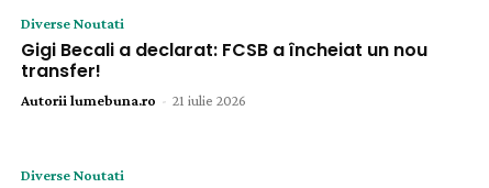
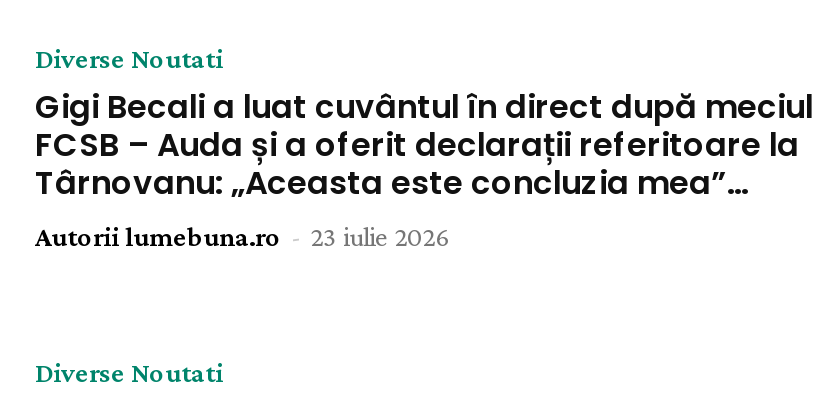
[21,38,427,109] Gigi Becali a declarat: FCSB a încheiat un nou | transfer! | Autorii lumebuna.ro - 21 iulie 2026 -> [35,85,813,253] Gigi Becali a luat cuvântul în direct după meciul | FCSB – Auda și a oferit declarații referitoare la | Târnovanu: „Aceasta este concluzia mea”… | Autorii lumebuna.ro - 23 iulie 2026

